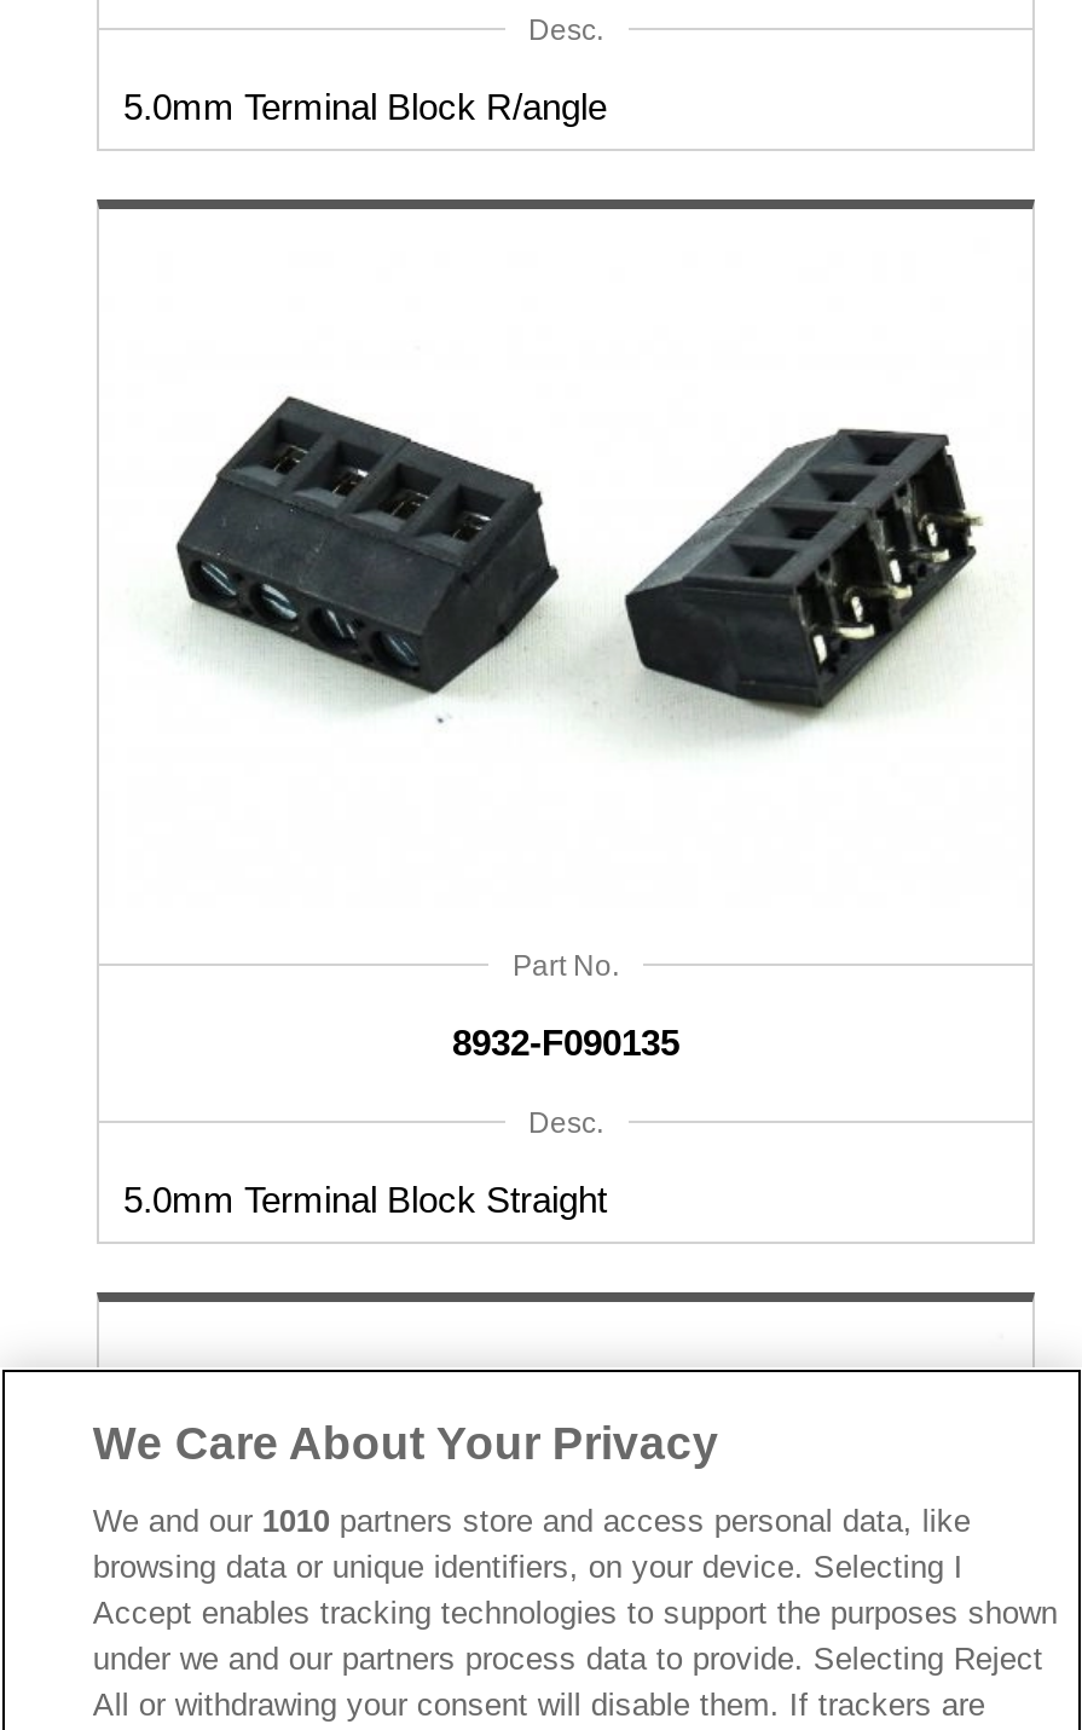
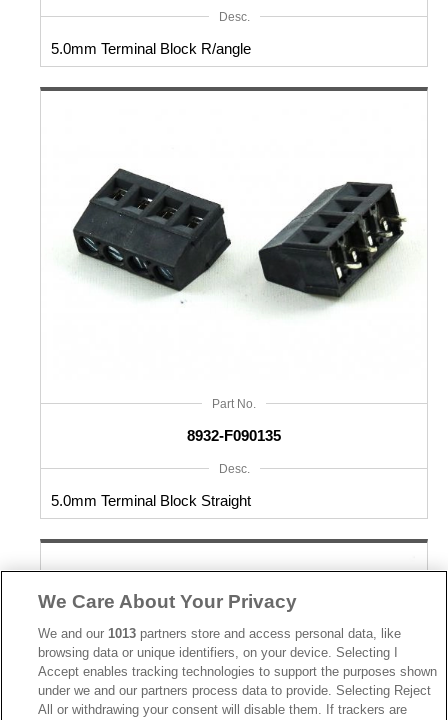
[93,1503,971,1539] We and our 1010 partners store and access personal data, like -> [38,626,401,641] We and our 1013 partners store and access personal data, like

